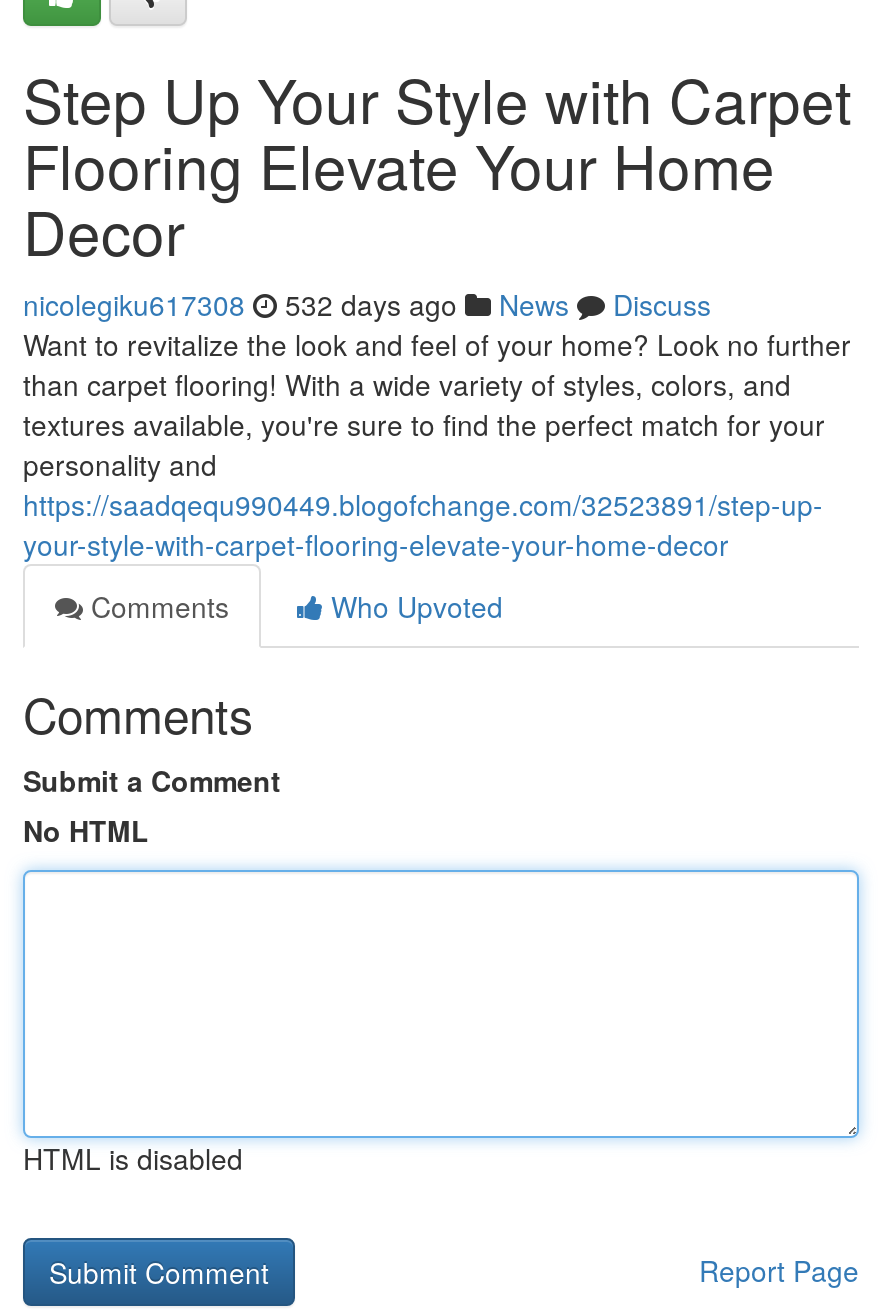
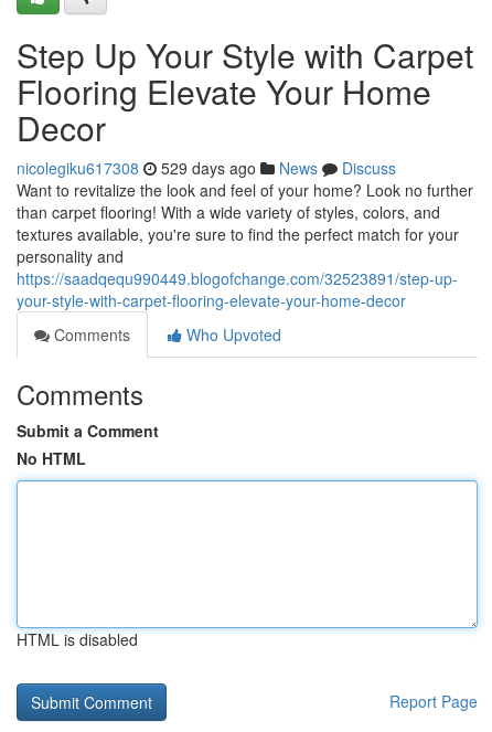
[23,284,711,324] nicolegiku617308 532 days ago News Discuss -> [17,157,396,179] nicolegiku617308 529 days ago News Discuss

